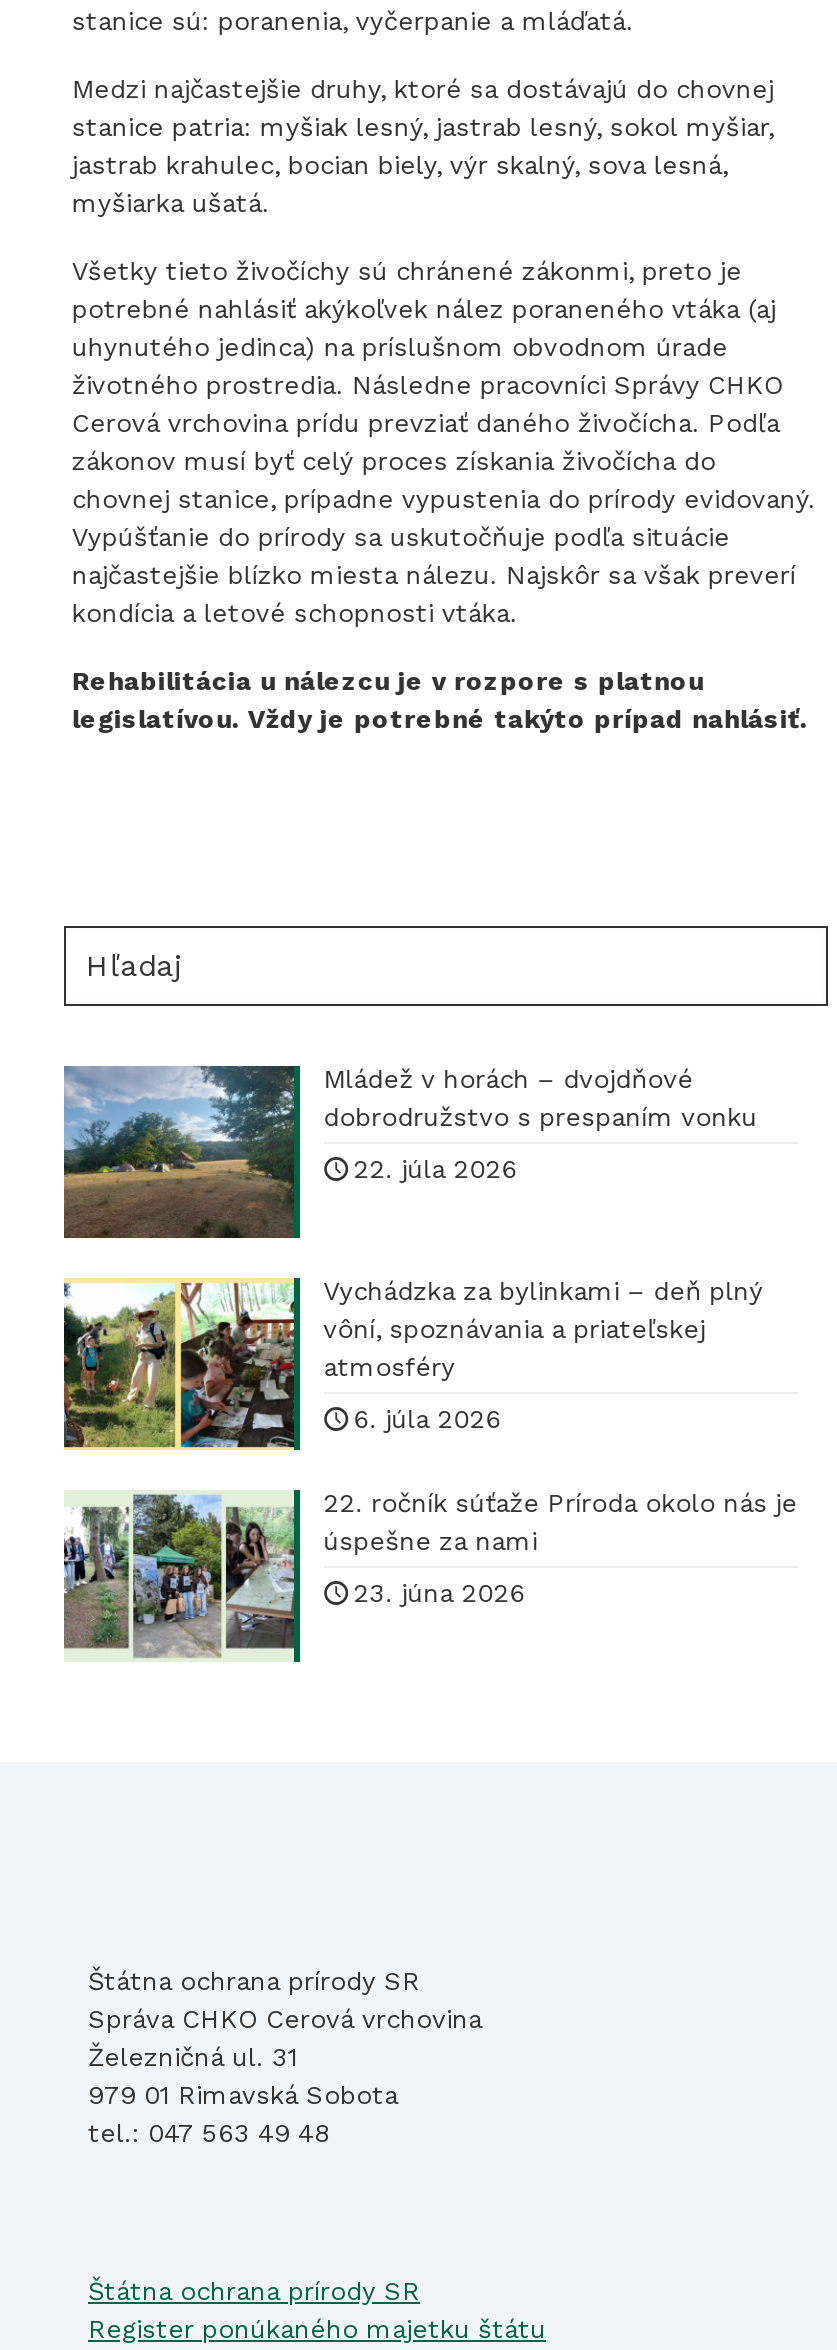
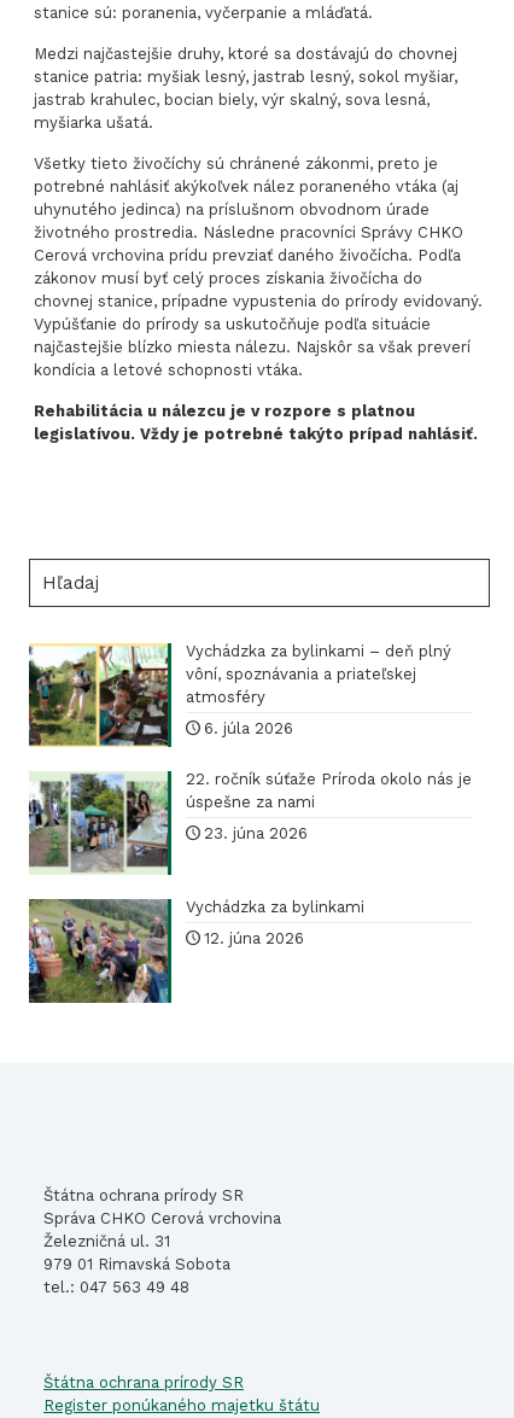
[62,1064,757,1240] [image] | Mládež v horách – dvojdňové | dobrodružstvo s prespaním vonku | 22. júla 2026 -> none
moved [60,1276,797,1608] -> [27,642,471,842]: [image] | Vychádzka za bylinkami – deň plný | vôní, spoznávania a priateľskej | atmosféry | 6. júla 2026 | 22. ročník súťaže Príroda okolo nás je | úspešne za nami | 23. júna 2026
none -> [28,898,364,1004] [image] | Vychádzka za bylinkami | 12. júna 2026

